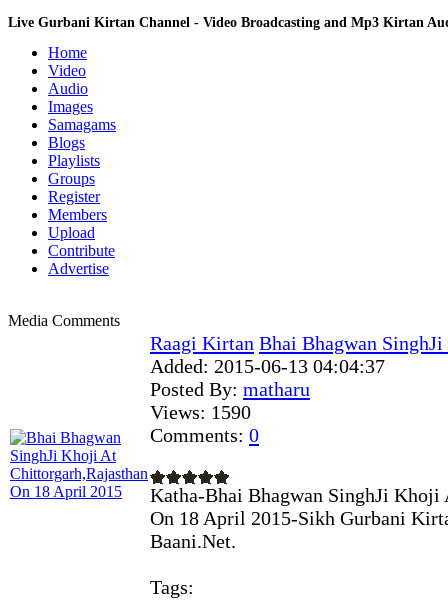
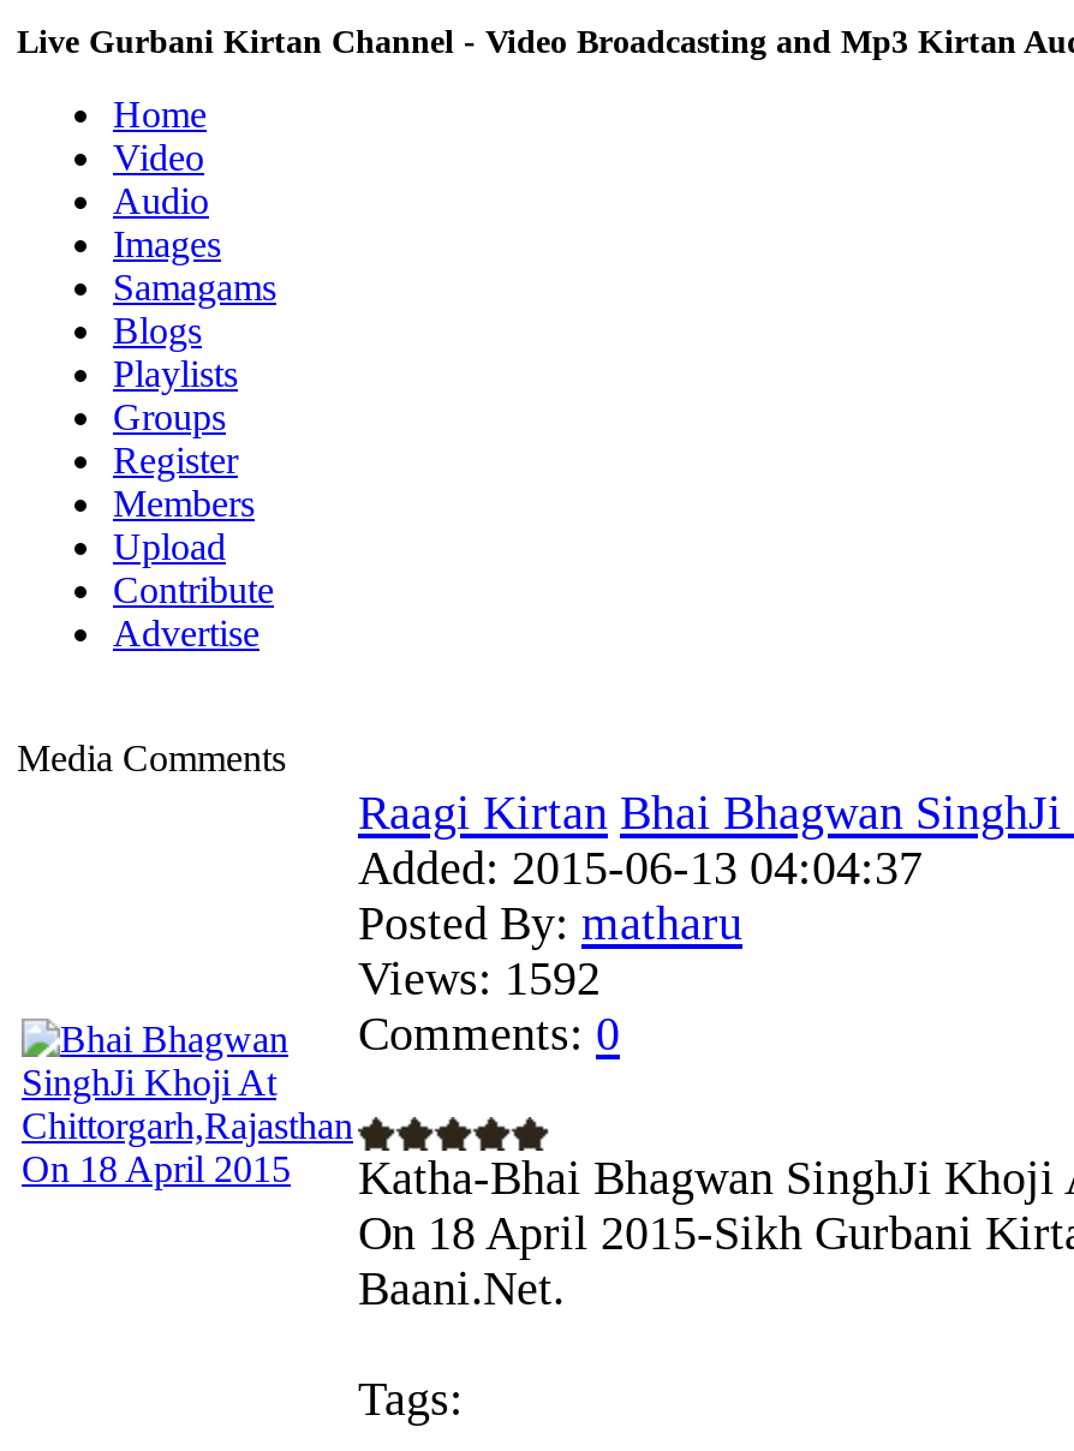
[150,401,251,423] Views: 1590 -> [358,951,601,1004] Views: 1592

